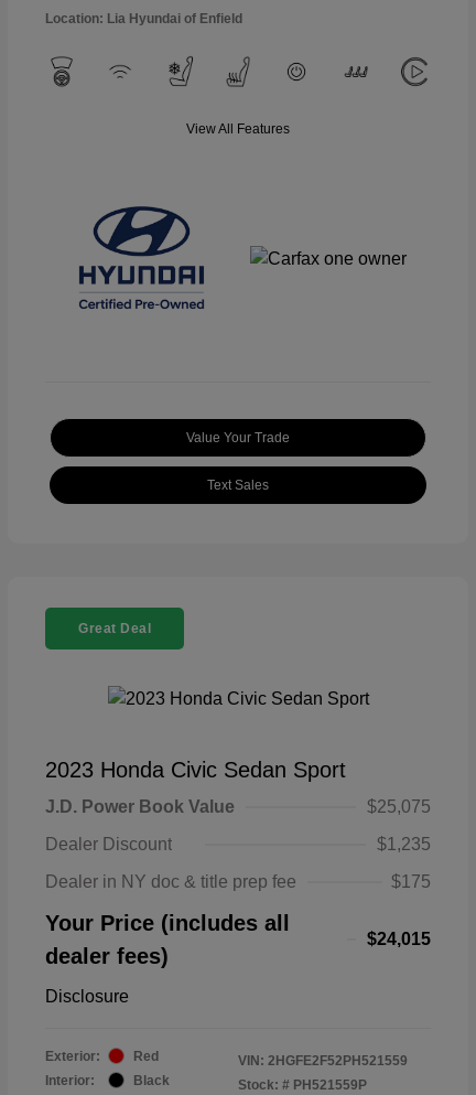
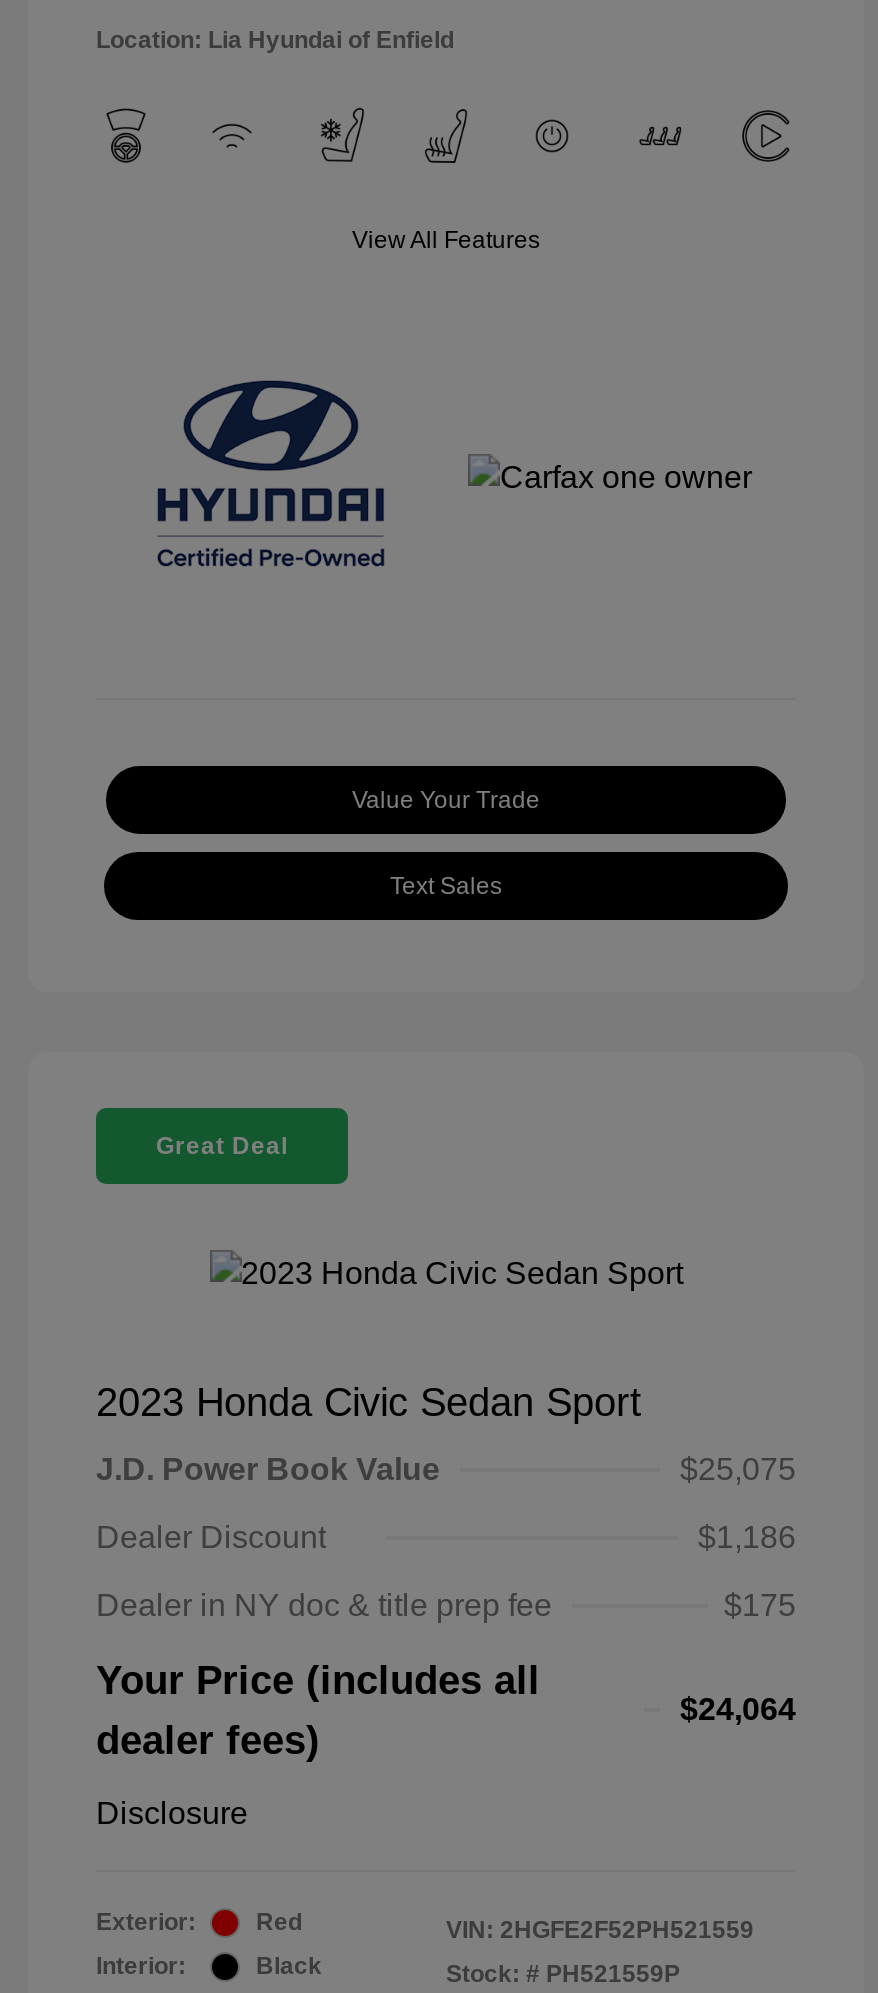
[377,834,431,853] $1,235 -> [698,1520,796,1554] $1,186
[367,929,431,948] $24,015 -> [680,1692,796,1726] $24,064

